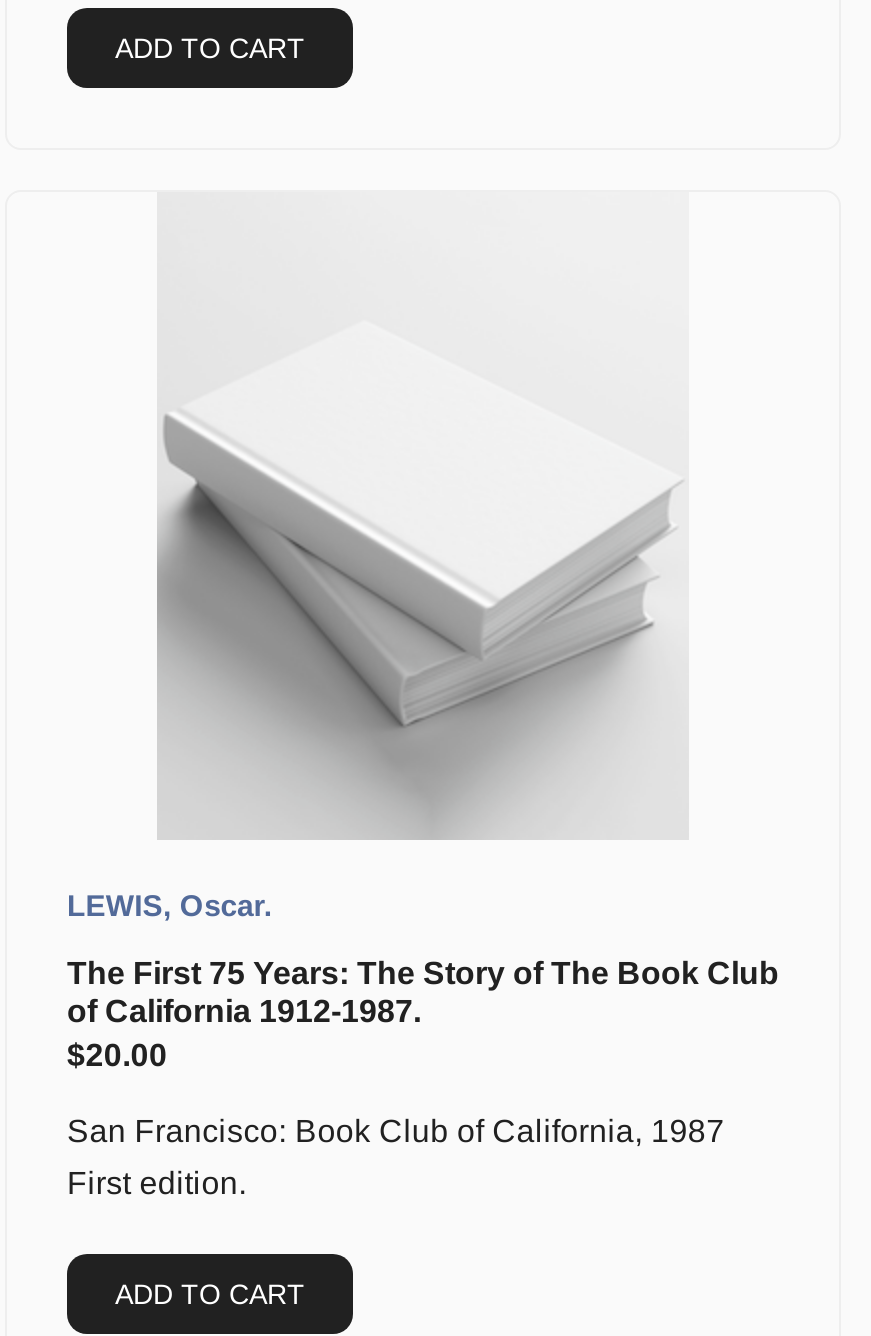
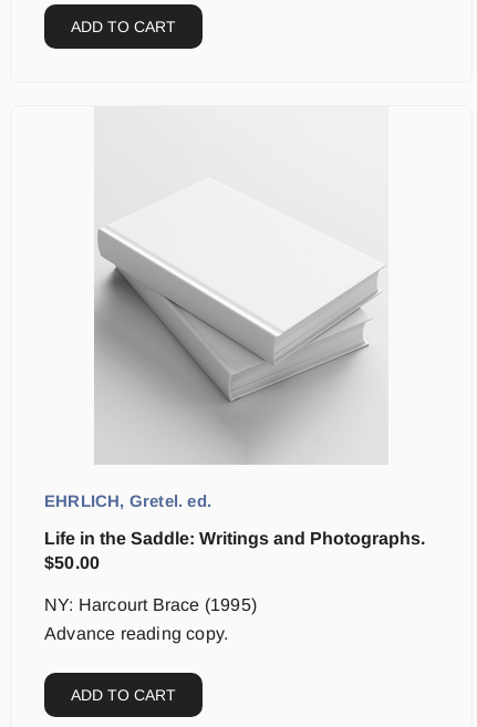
[67,888,272,922] LEWIS, Oscar. -> [44,491,211,510] EHRLICH, Gretel. ed.
[67,956,779,1072] The First 75 Years: The Story of The Book Club | of California 1912-1987. | $20.00 -> [44,529,425,572] Life in the Saddle: Writings and Photographs. | $50.00
[67,1114,725,1148] San Francisco: Book Club of California, 1987 -> [44,595,257,614] NY: Harcourt Brace (1995)
[67,1166,247,1200] First edition. -> [44,624,228,643] Advance reading copy.

